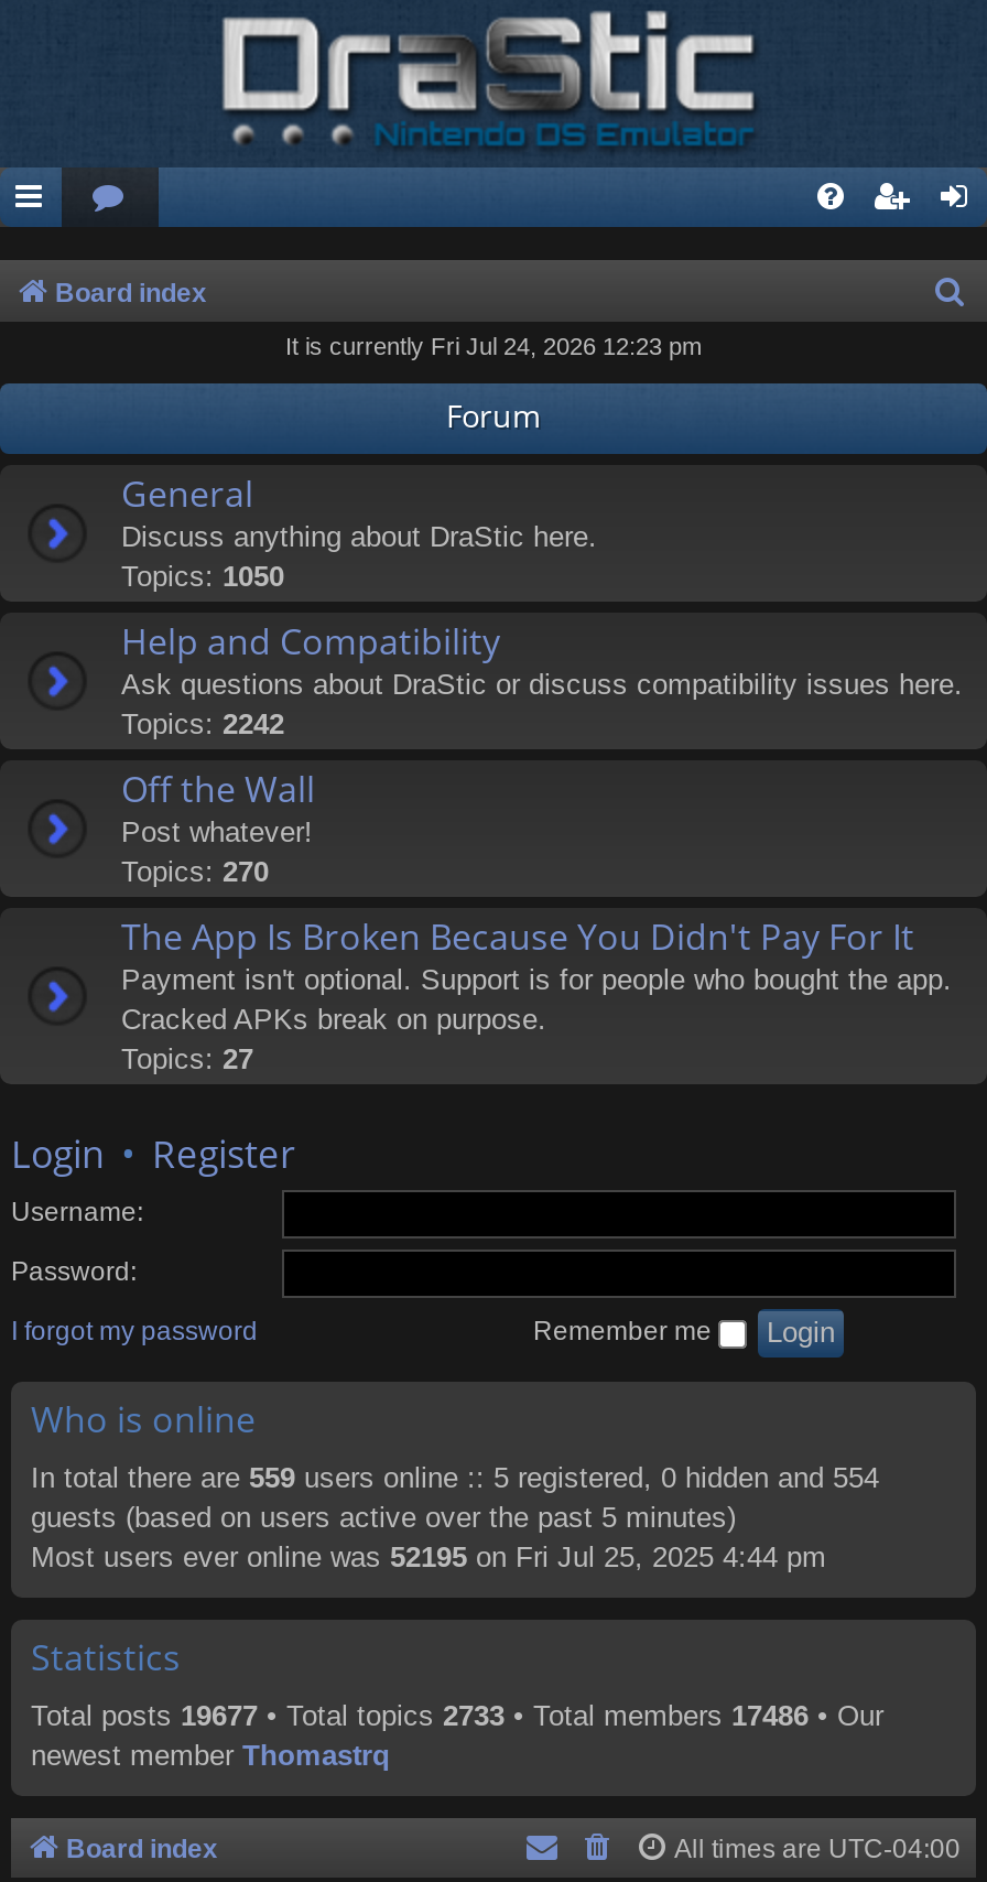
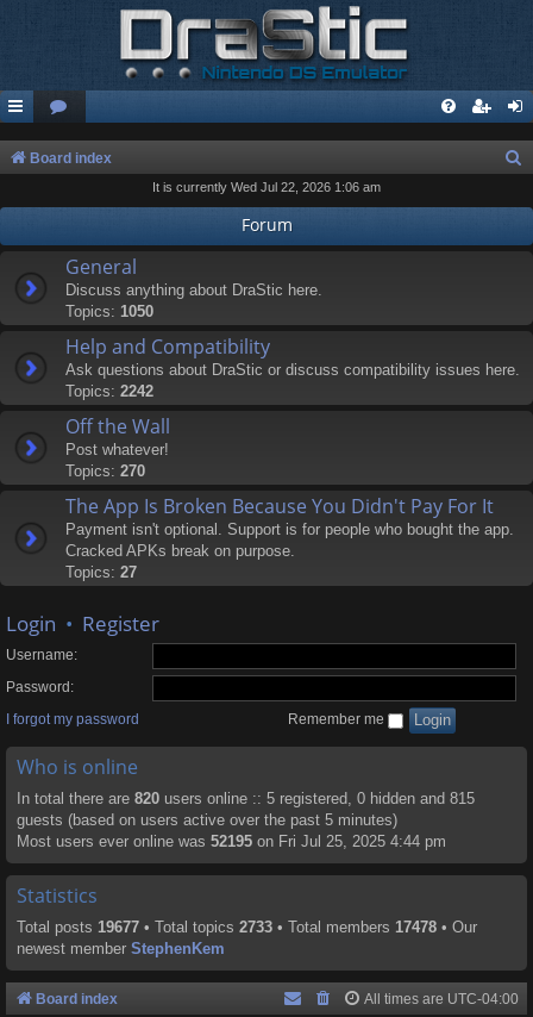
[285,333,702,359] It is currently Fri Jul 24, 2026 12:23 pm -> [152,180,381,194] It is currently Wed Jul 22, 2026 1:06 am
[31,1462,879,1495] In total there are 559 users online :: 5 registered, 0 hidden and 554 -> [17,790,475,808] In total there are 820 users online :: 5 registered, 0 hidden and 815
[31,1700,883,1733] Total posts 19677 • Total topics 2733 • Total members 17486 • Our -> [17,918,477,936] Total posts 19677 • Total topics 2733 • Total members 17478 • Our
[31,1739,390,1772] newest member Thomastrq -> [17,940,225,958] newest member StephenKem

